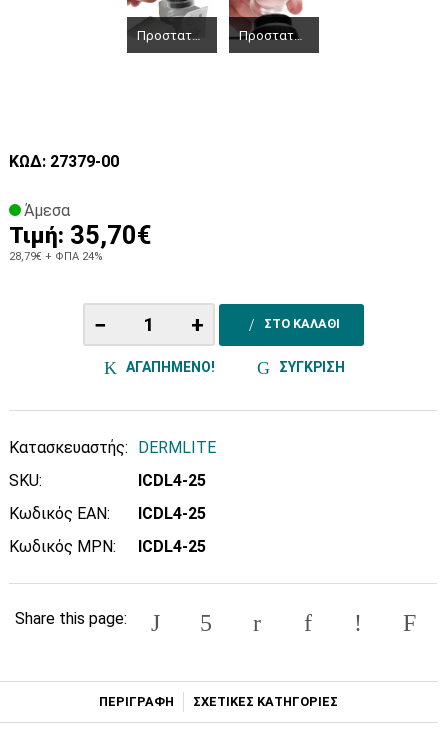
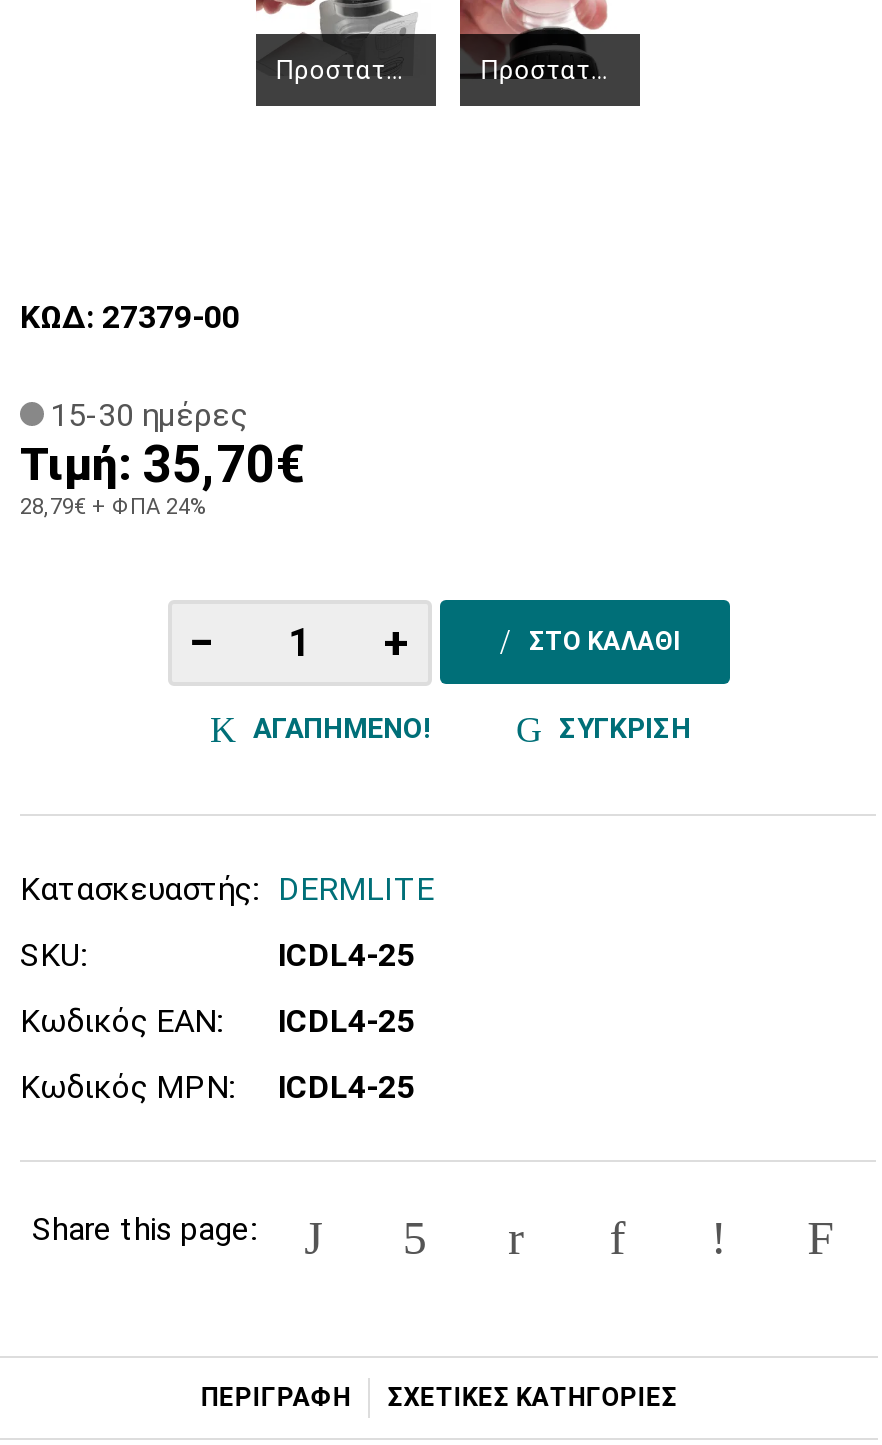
[24,201,70,220] Άμεσα -> [50,396,248,434] 15-30 ημέρες

